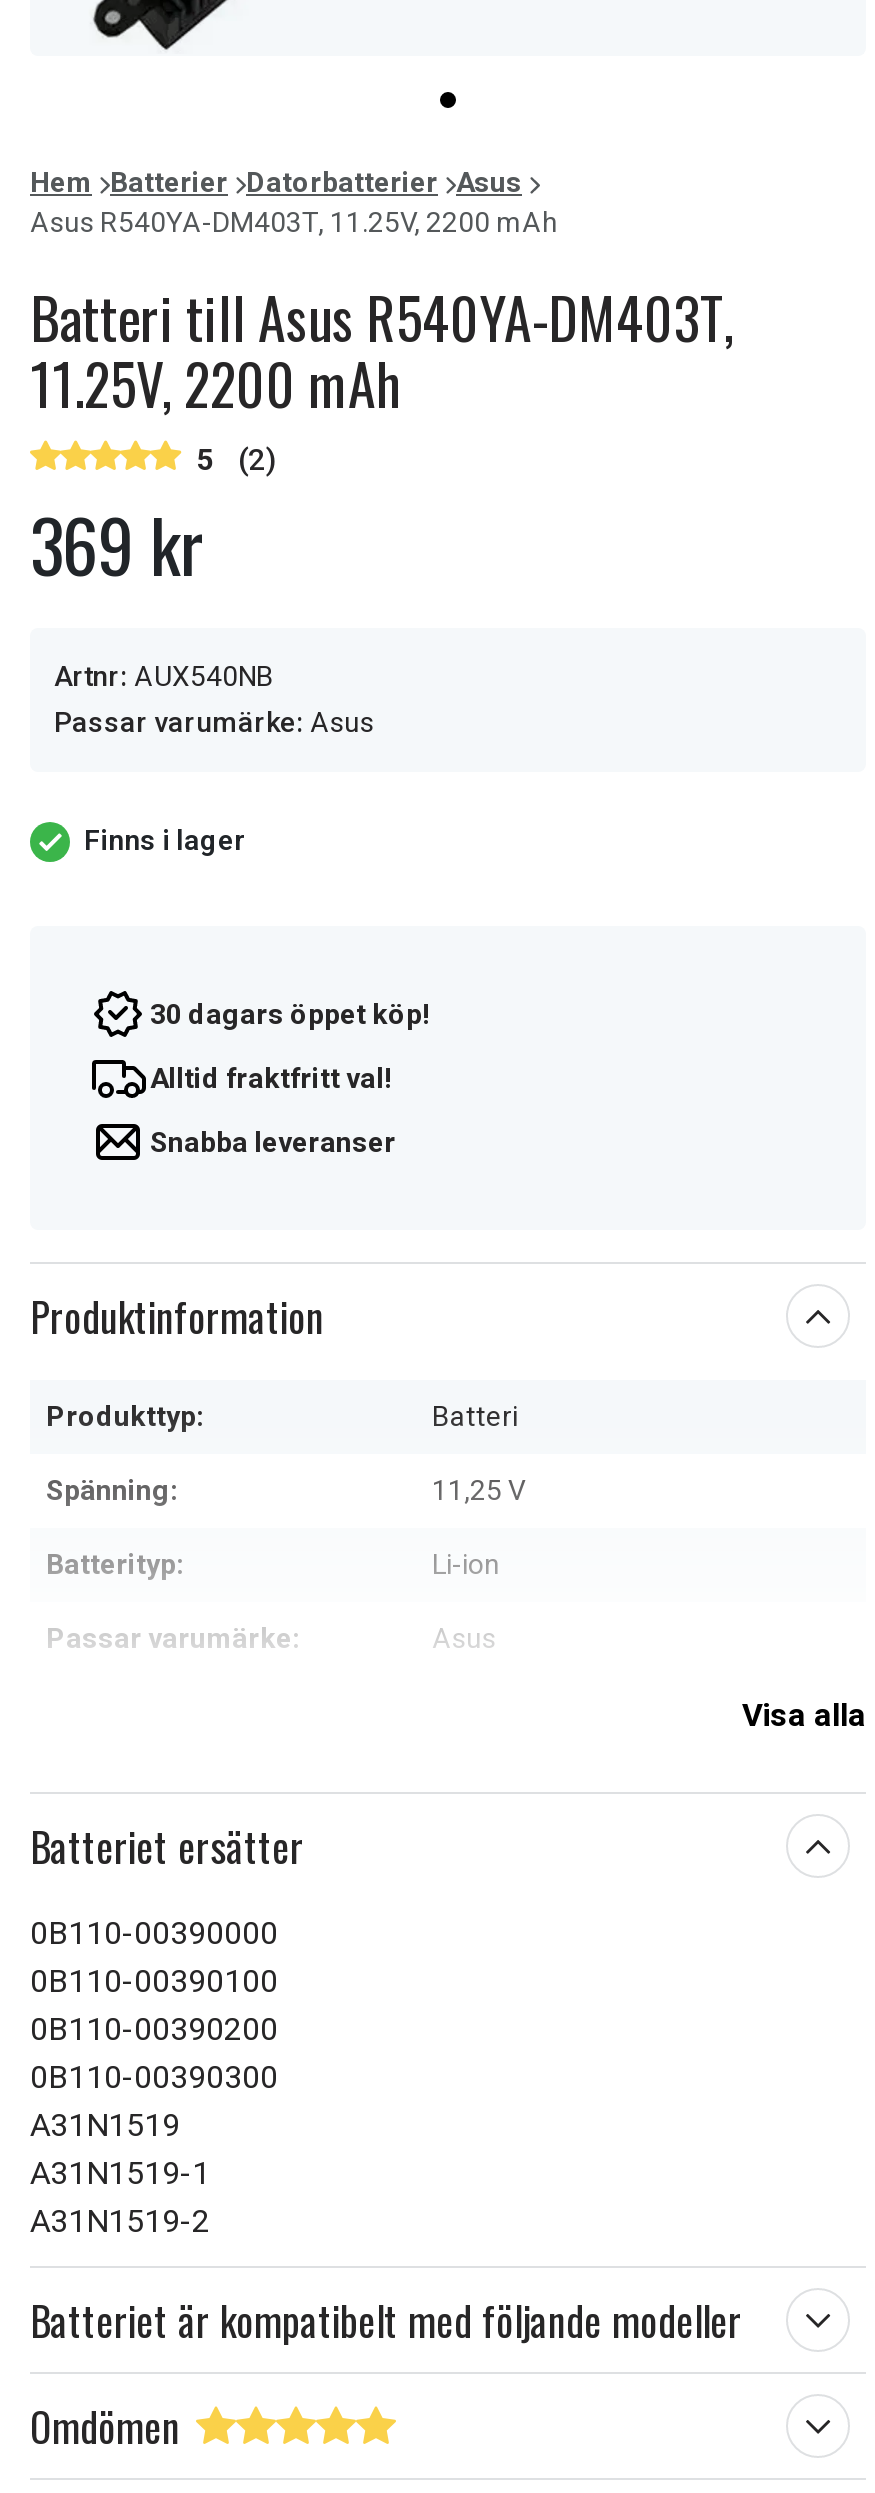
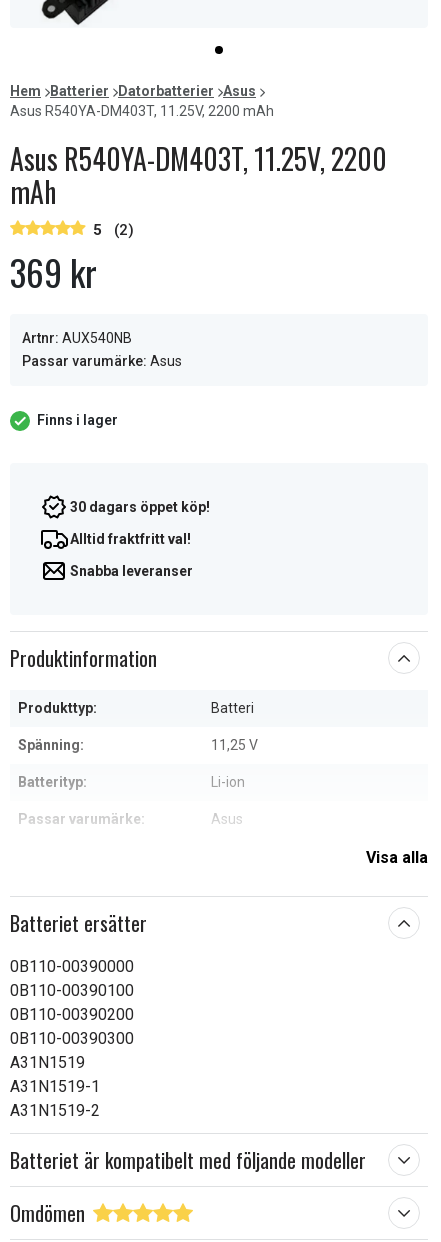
[30,276,734,424] Batteri till Asus R540YA-DM403T, | 11.25V, 2200 mAh -> [10,138,387,212] Asus R540YA-DM403T, 11.25V, 2200 | mAh

